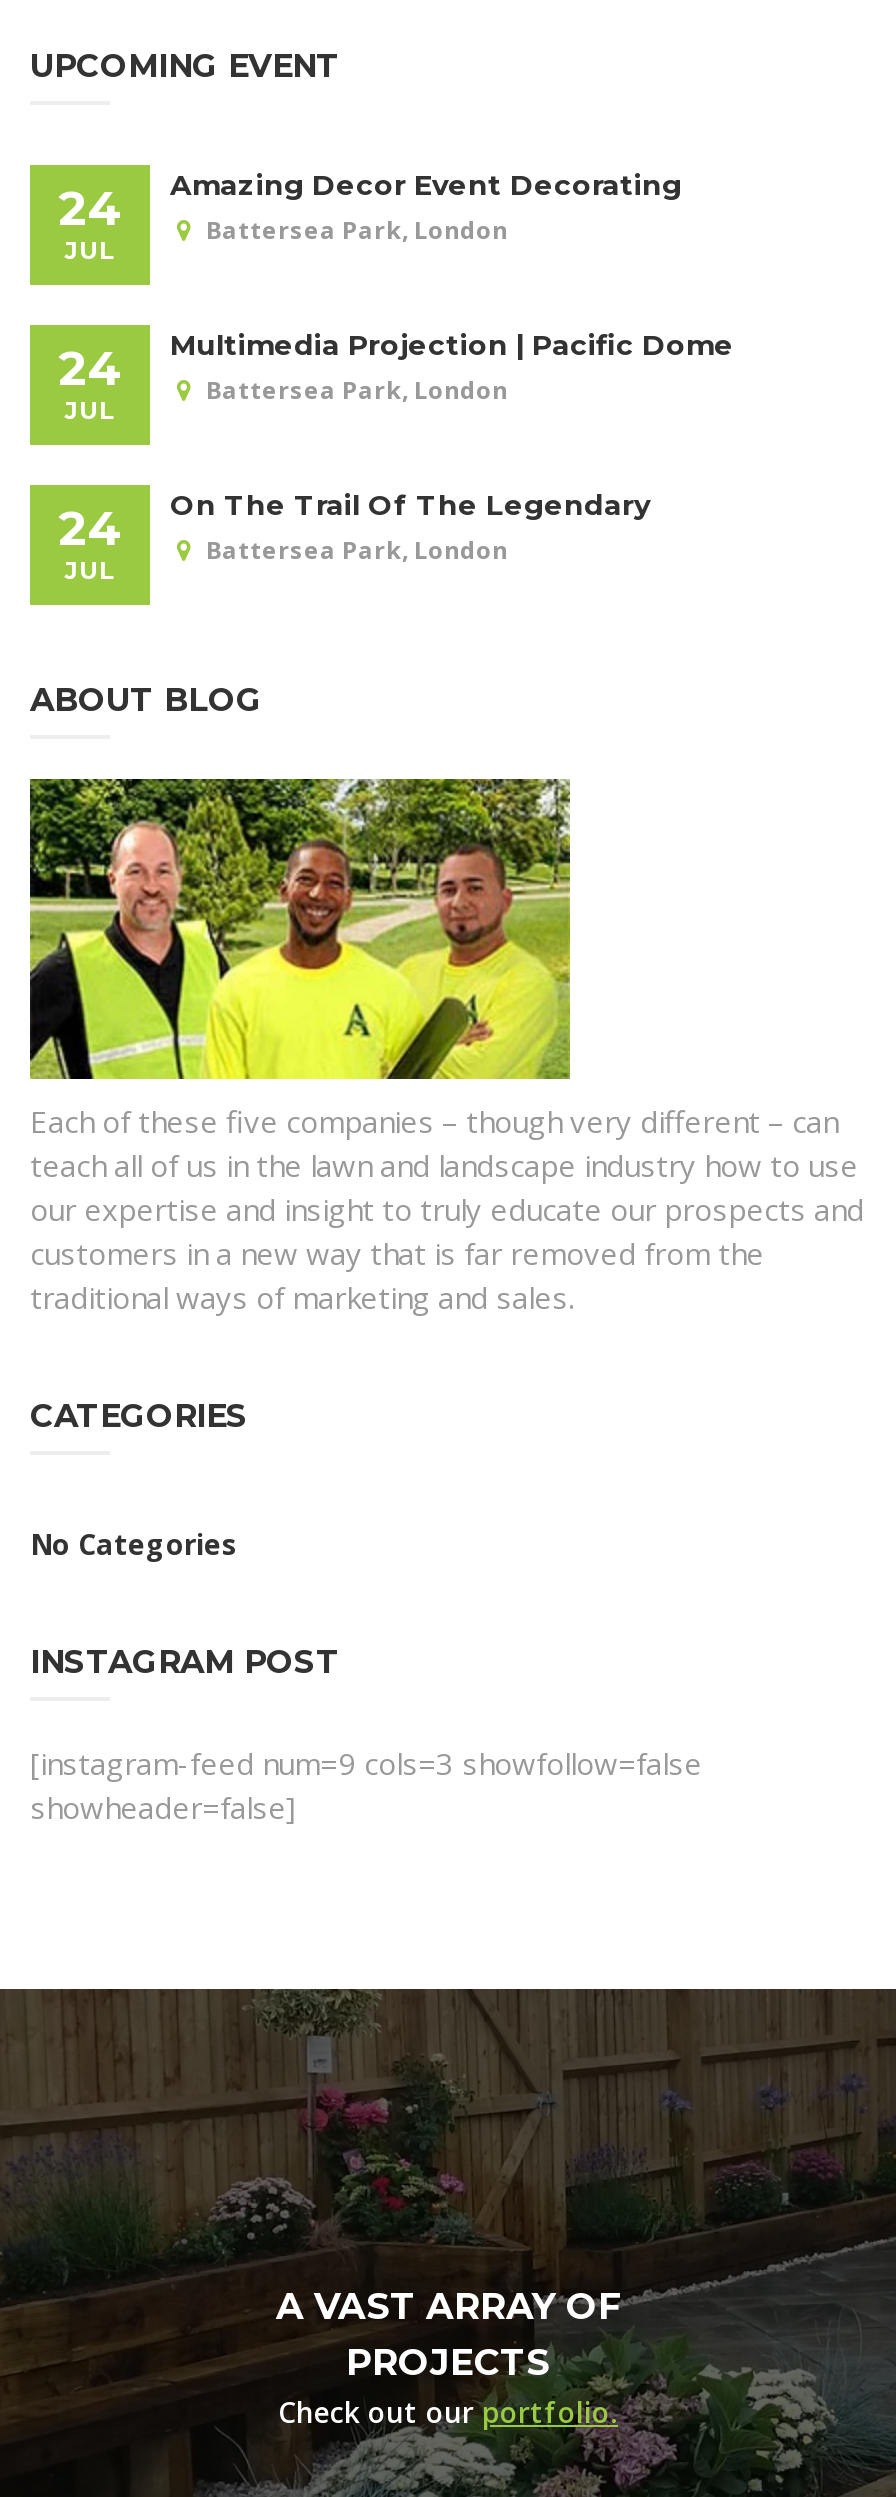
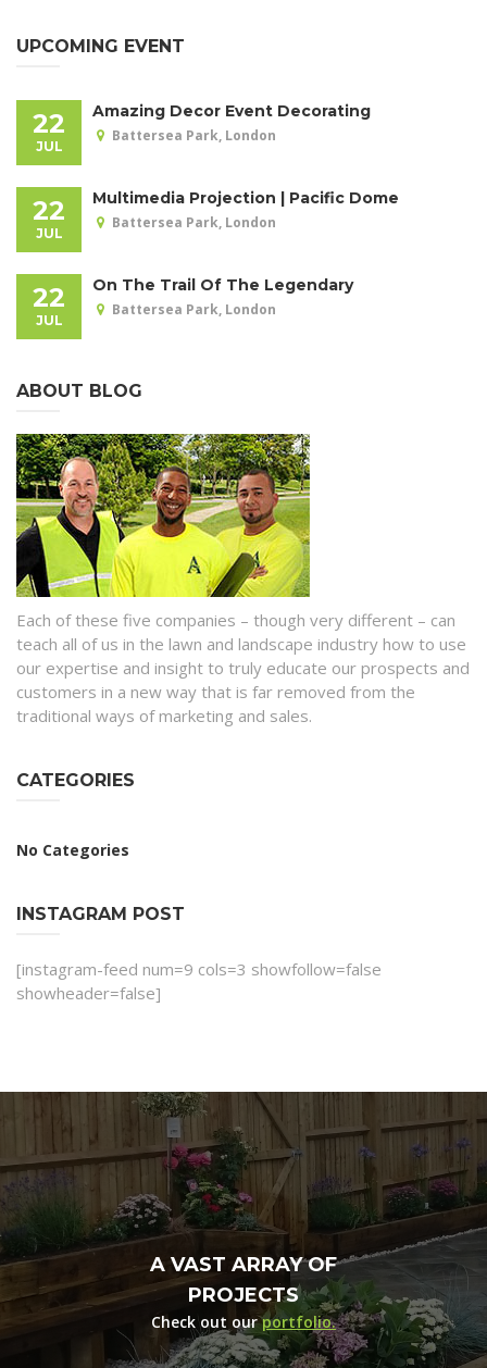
[58,167,682,237] 24 Amazing Decor Event Decorating -> [33,101,371,139] 22 Amazing Decor Event Decorating
[58,339,122,397] 24 -> [33,195,65,226] 22
[58,487,650,557] 24 On The Trail Of The Legendary -> [33,275,353,313] 22 On The Trail Of The Legendary

